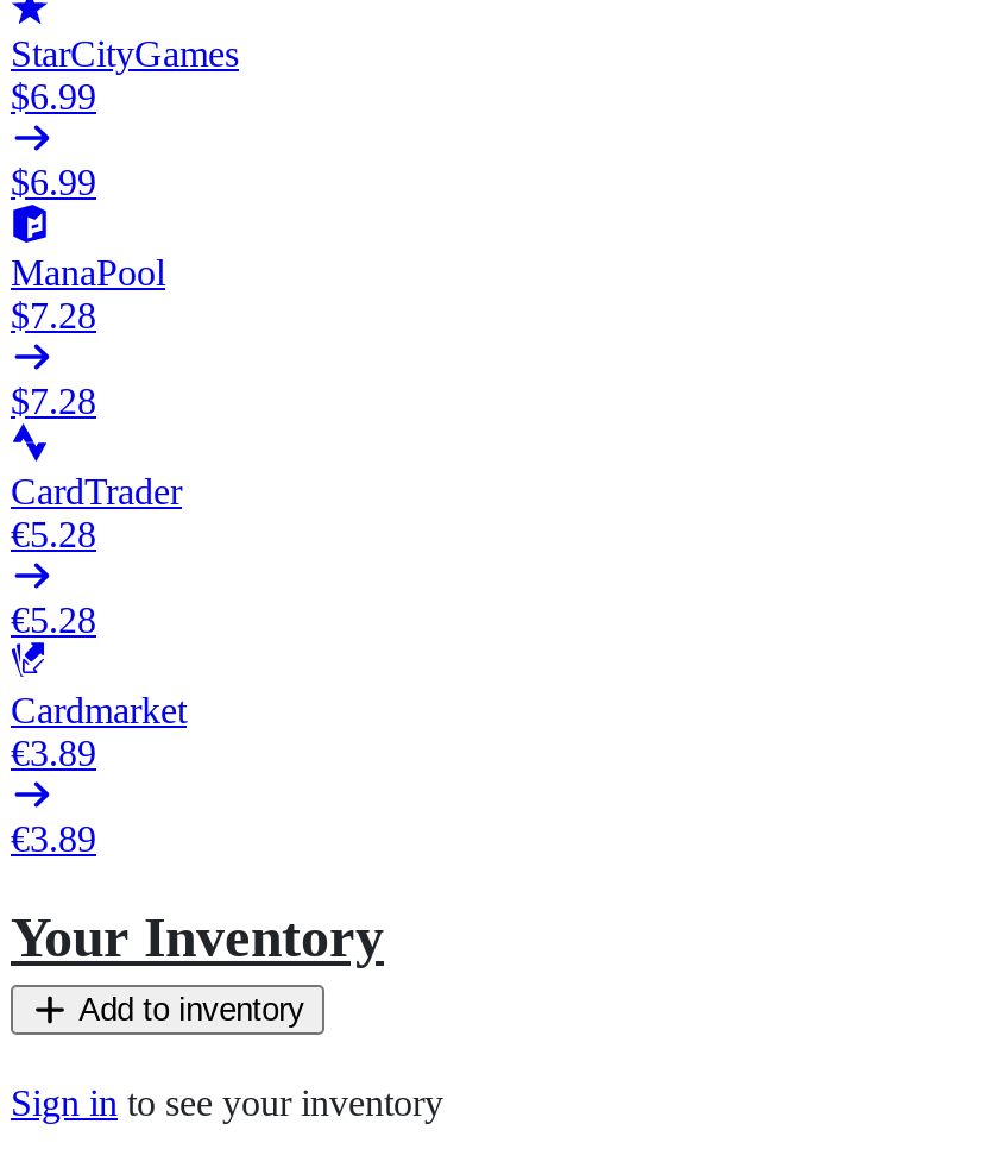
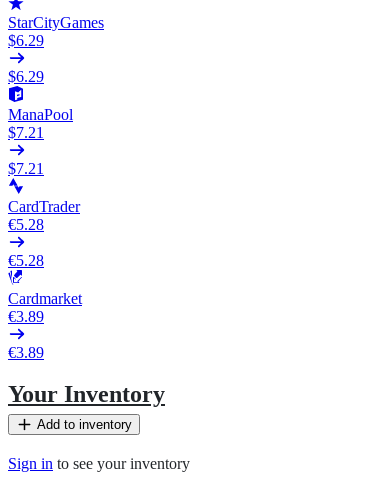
[11,75,96,115] $6.99 -> [8,31,44,48] $6.29
[11,161,96,201] $6.99 -> [8,67,44,84] $6.29
[11,294,96,334] $7.28 -> [8,123,44,140] $7.21
[11,379,96,420] $7.28 -> [8,159,44,176] $7.21

